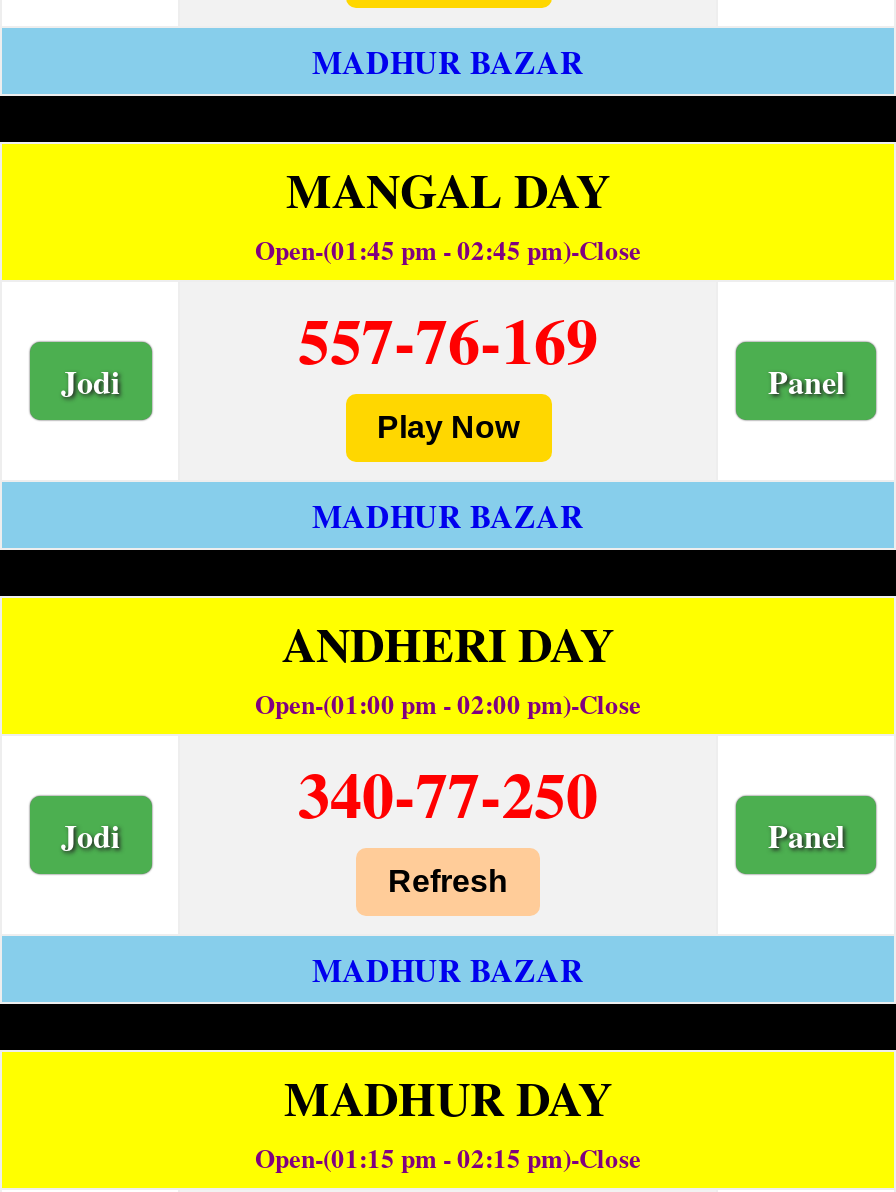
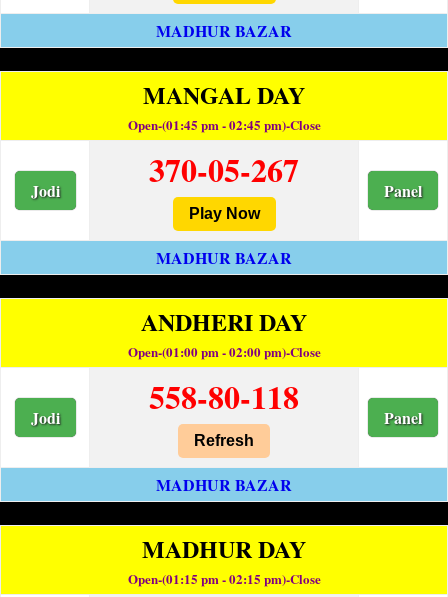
[298,292,598,386] 557-76-169 -> [149,146,299,193] 370-05-267
[298,746,598,840] 340-77-250 -> [149,373,299,420] 558-80-118

